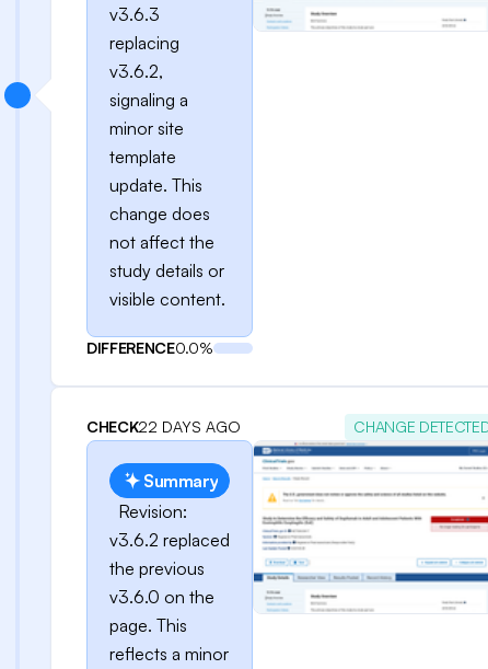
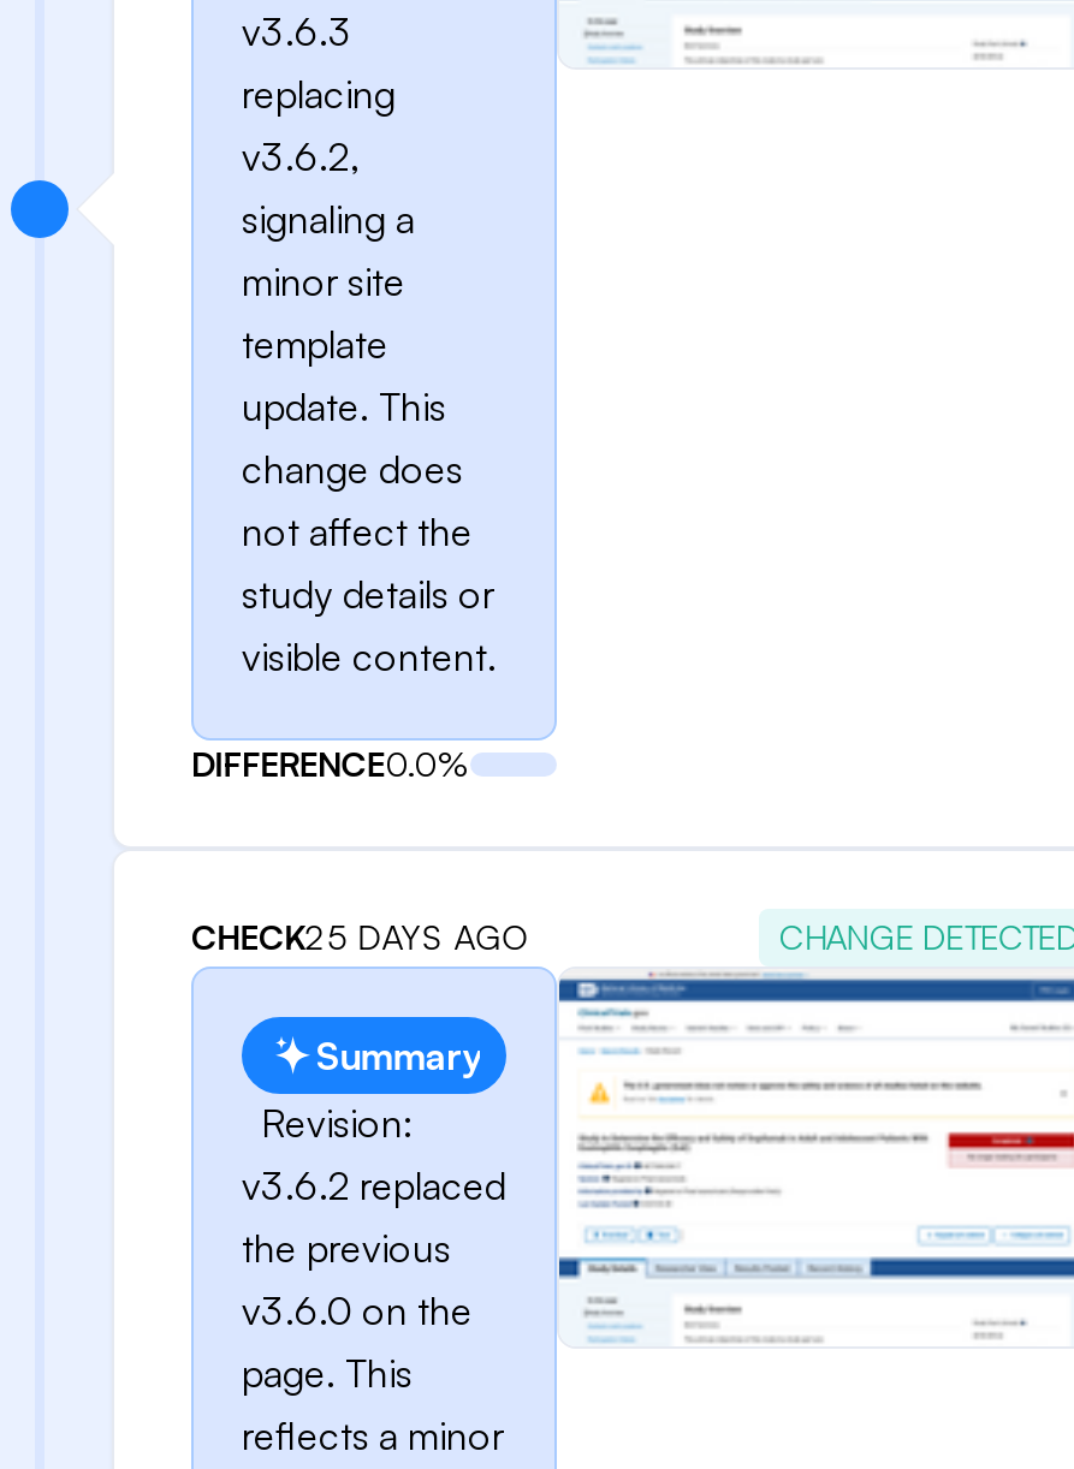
[86,417,241,436] CHECK22 DAYS AGO -> [191,916,531,957] CHECK25 DAYS AGO

